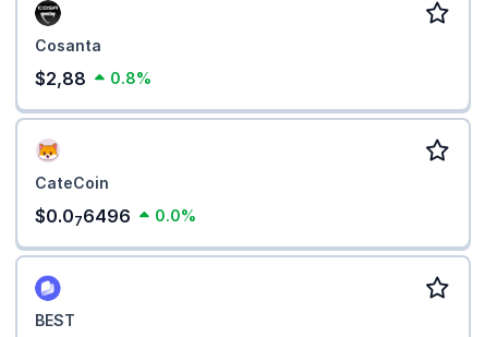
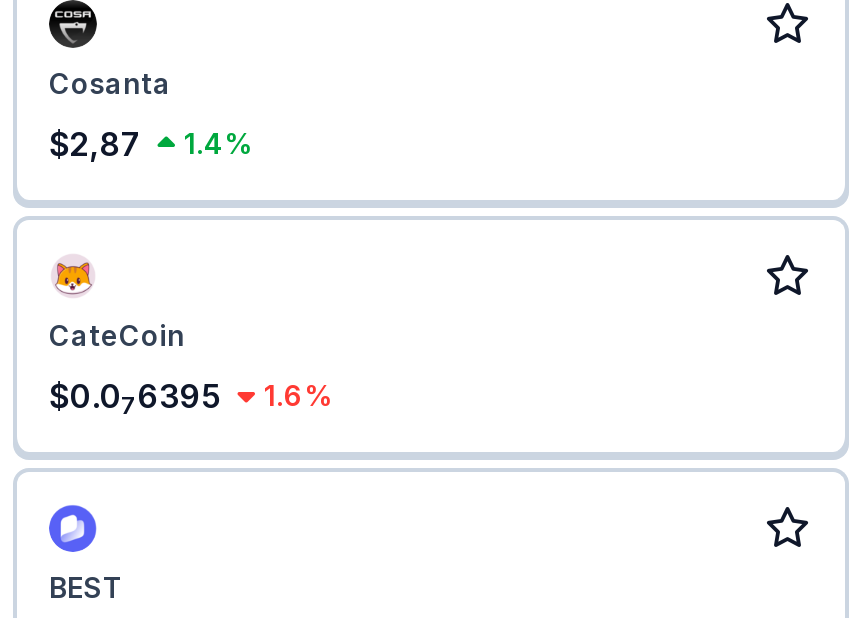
[35,68,86,90] $2,88 -> [49,125,141,165] $2,87
[110,69,151,88] 0.8% -> [184,127,252,161] 1.4%
[35,205,131,229] $0.076496 -> [49,377,221,421] $0.076395
[154,206,196,225] 0.0% -> [264,379,332,413] 1.6%

